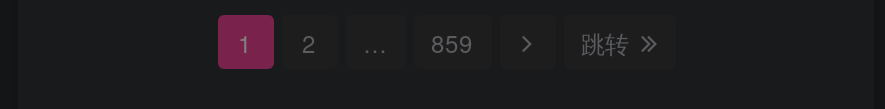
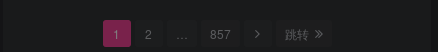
[431,24,473,58] 859 -> [209,25,230,42] 857

